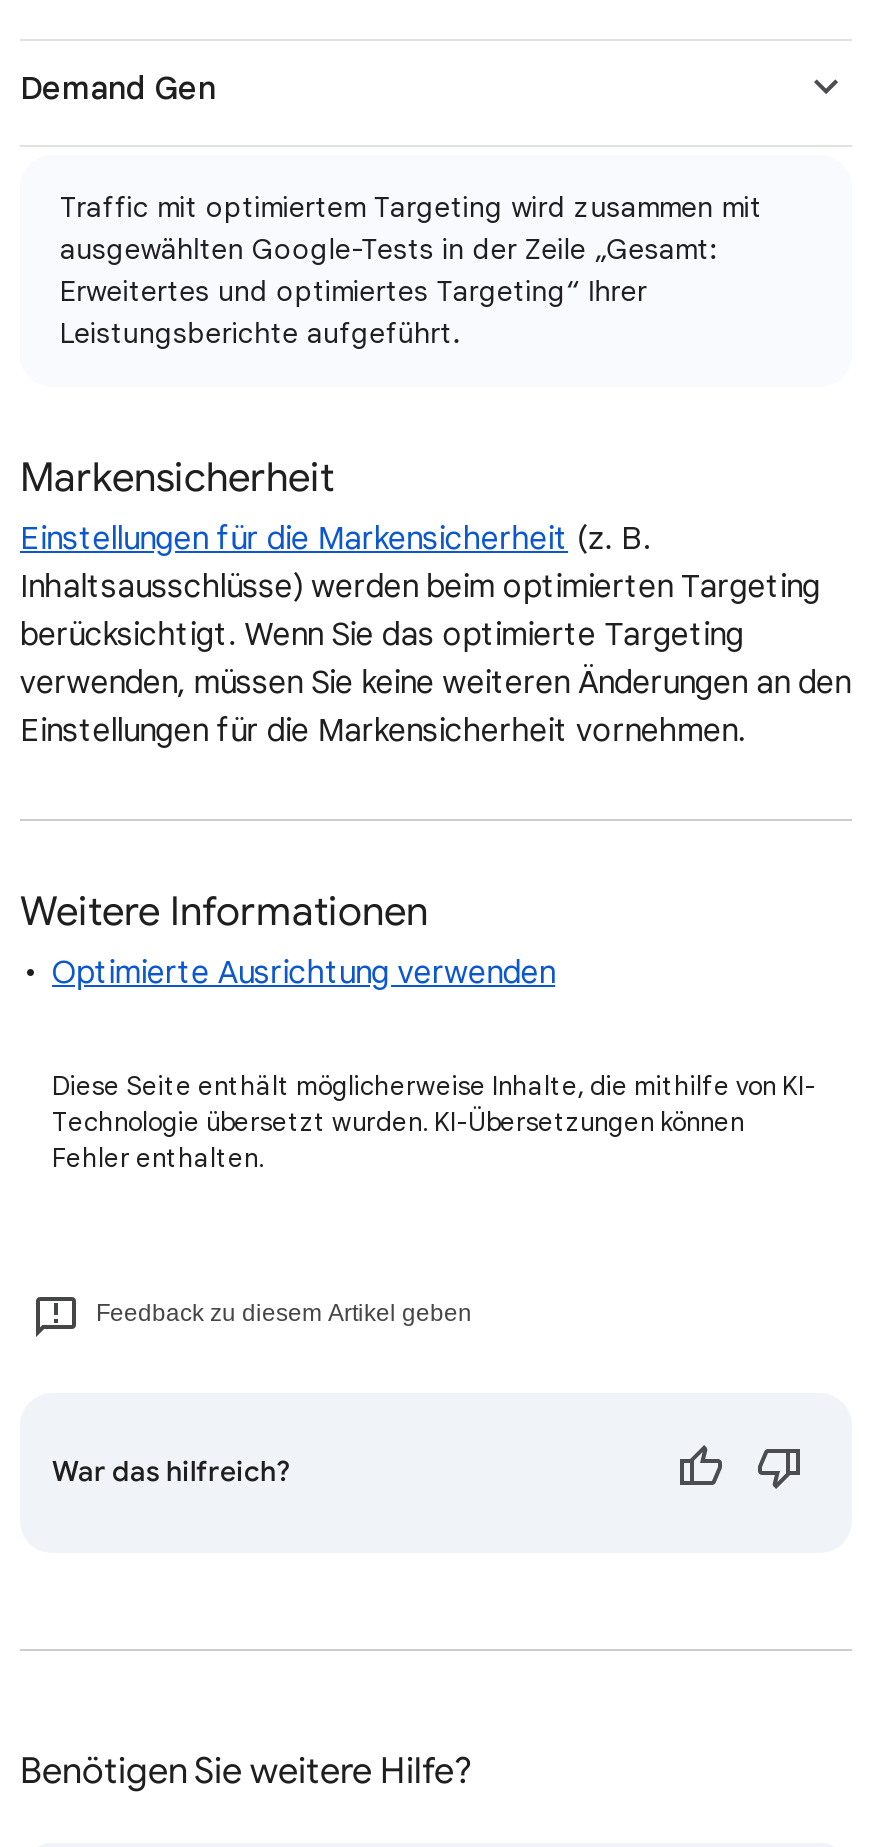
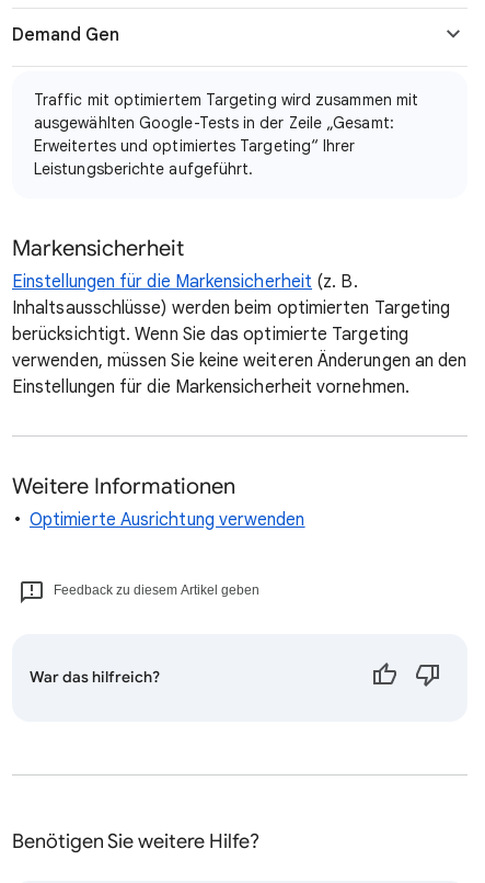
[52,1069,816,1175] Diese Seite enthält möglicherweise Inhalte, die mithilfe von KI- | Technologie übersetzt wurden. KI-Übersetzungen können | Fehler enthalten. -> none

